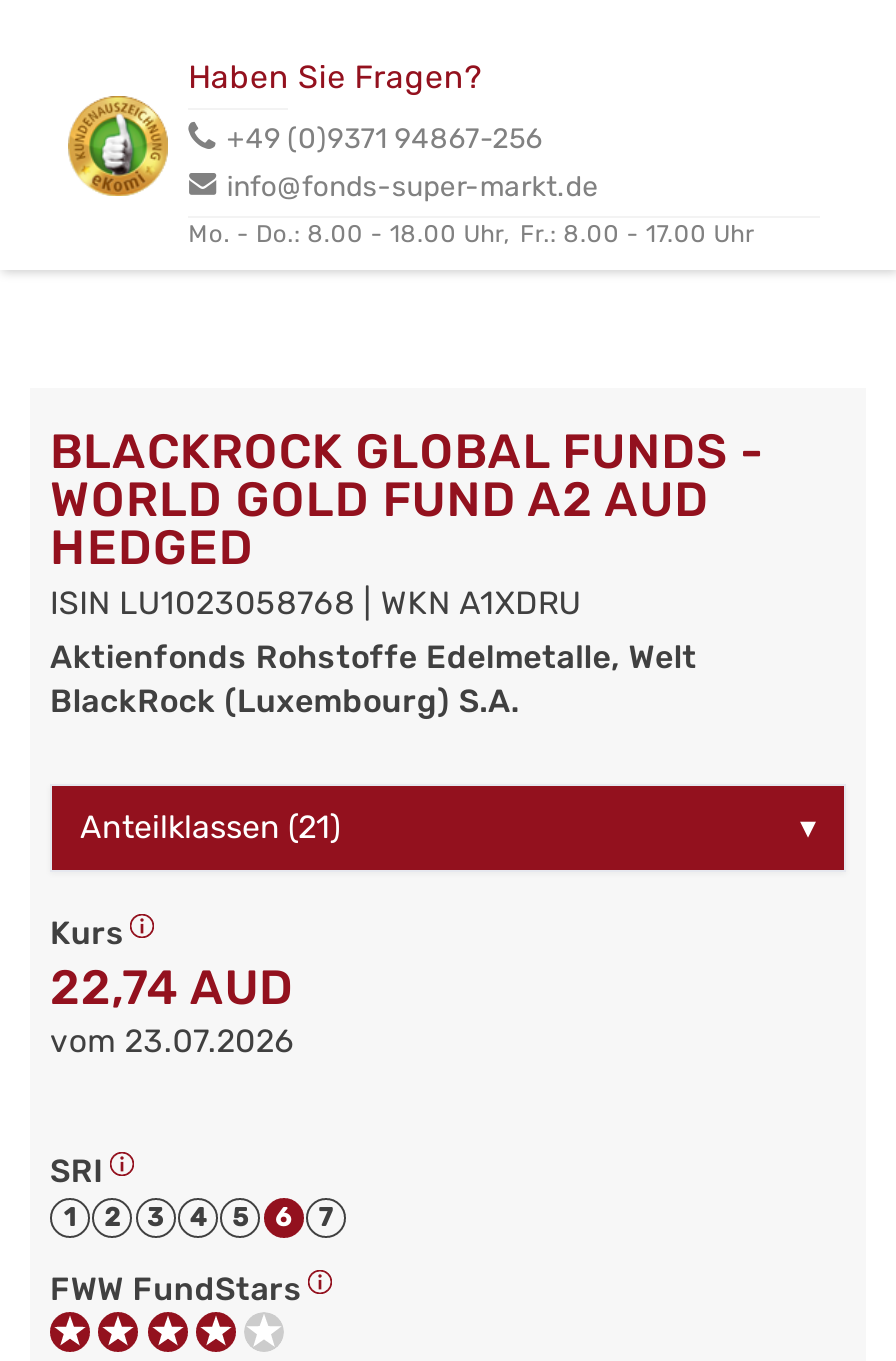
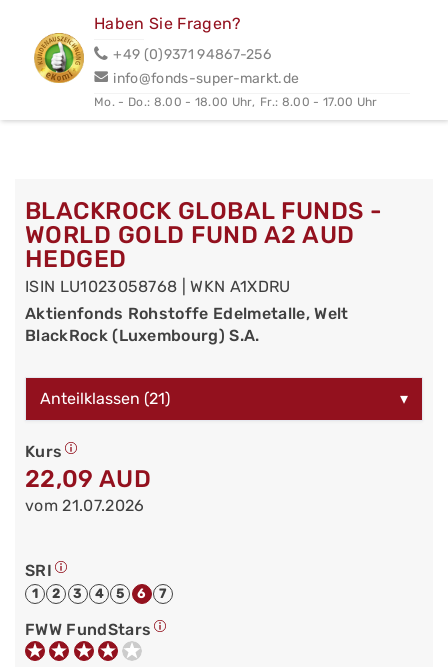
[50,960,294,1016] 22,74 AUD -> [25,465,151,493] 22,09 AUD
[50,1022,295,1060] vom 23.07.2026 -> [25,496,144,515] vom 21.07.2026

